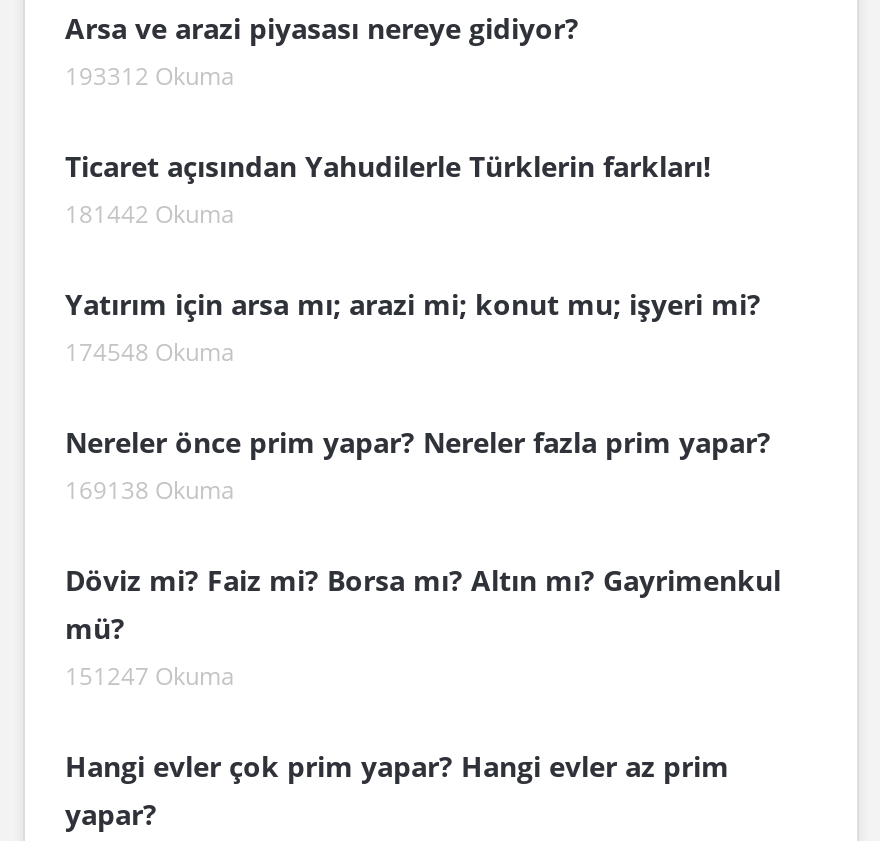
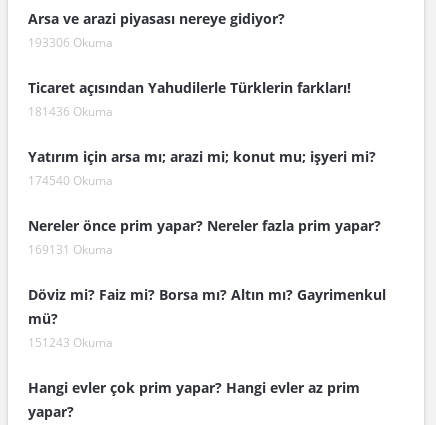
[65,59,235,93] 193312 Okuma -> [28,34,113,51] 193306 Okuma
[65,197,235,231] 181442 Okuma -> [28,103,113,120] 181436 Okuma
[65,335,235,369] 174548 Okuma -> [28,172,113,189] 174540 Okuma
[65,473,235,507] 169138 Okuma -> [28,241,113,258] 169131 Okuma
[65,659,235,693] 151247 Okuma -> [28,334,113,351] 151243 Okuma

